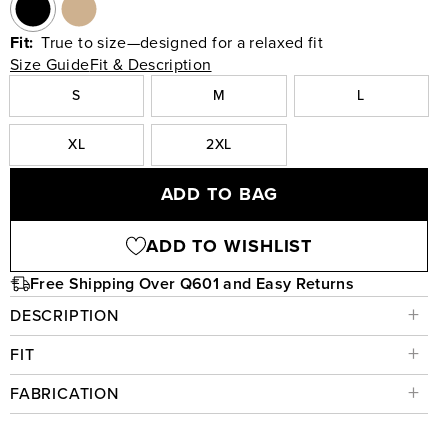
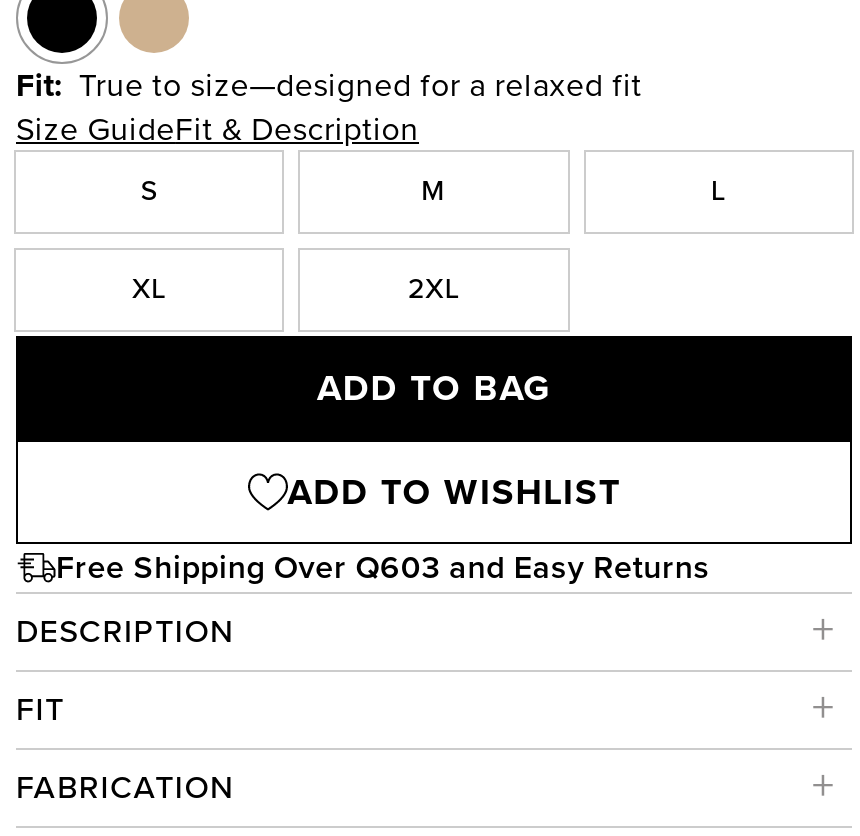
[30,274,354,294] Free Shipping Over Q601 and Easy Returns -> [56,548,710,588] Free Shipping Over Q603 and Easy Returns

